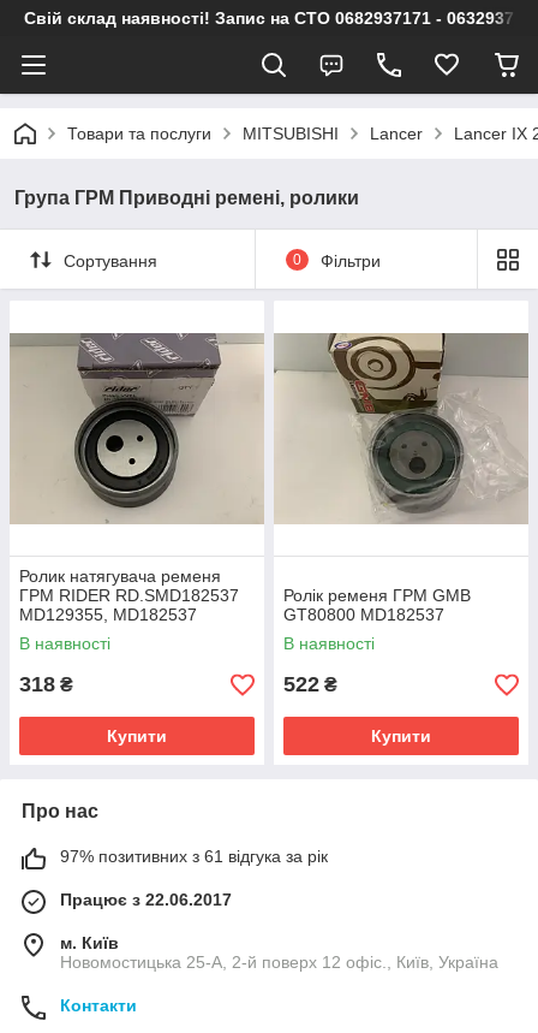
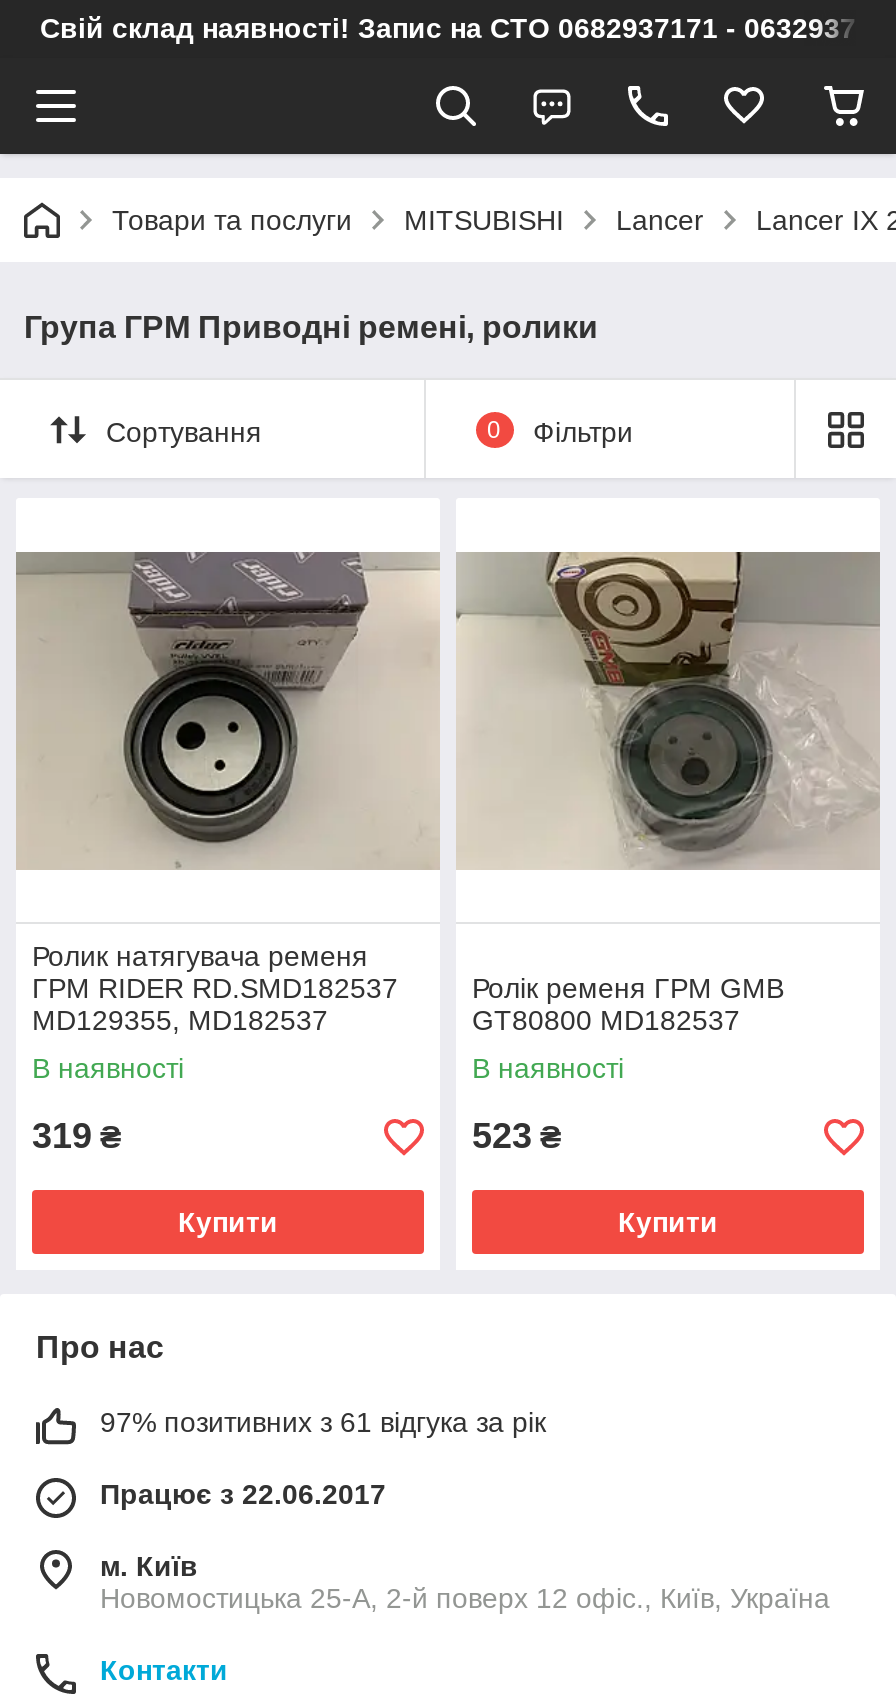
[19,672,73,696] 318 ₴ -> [32,1116,122,1156] 319 ₴
[283,672,337,696] 522 ₴ -> [472,1116,562,1156] 523 ₴

